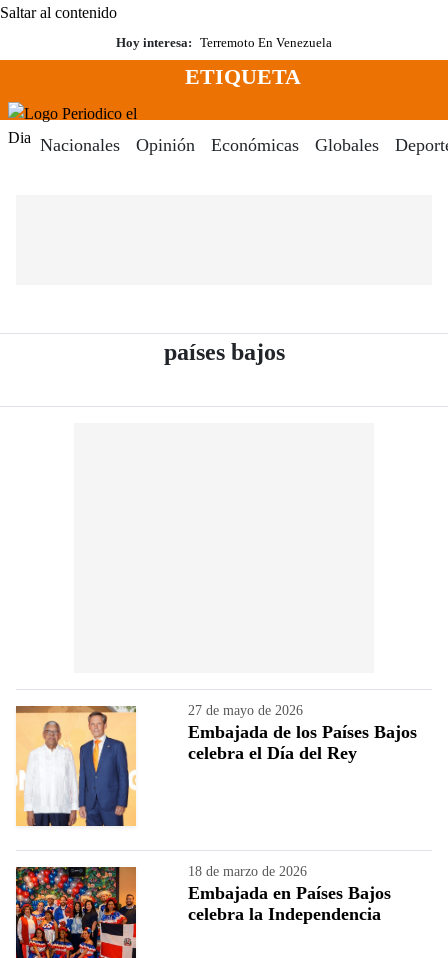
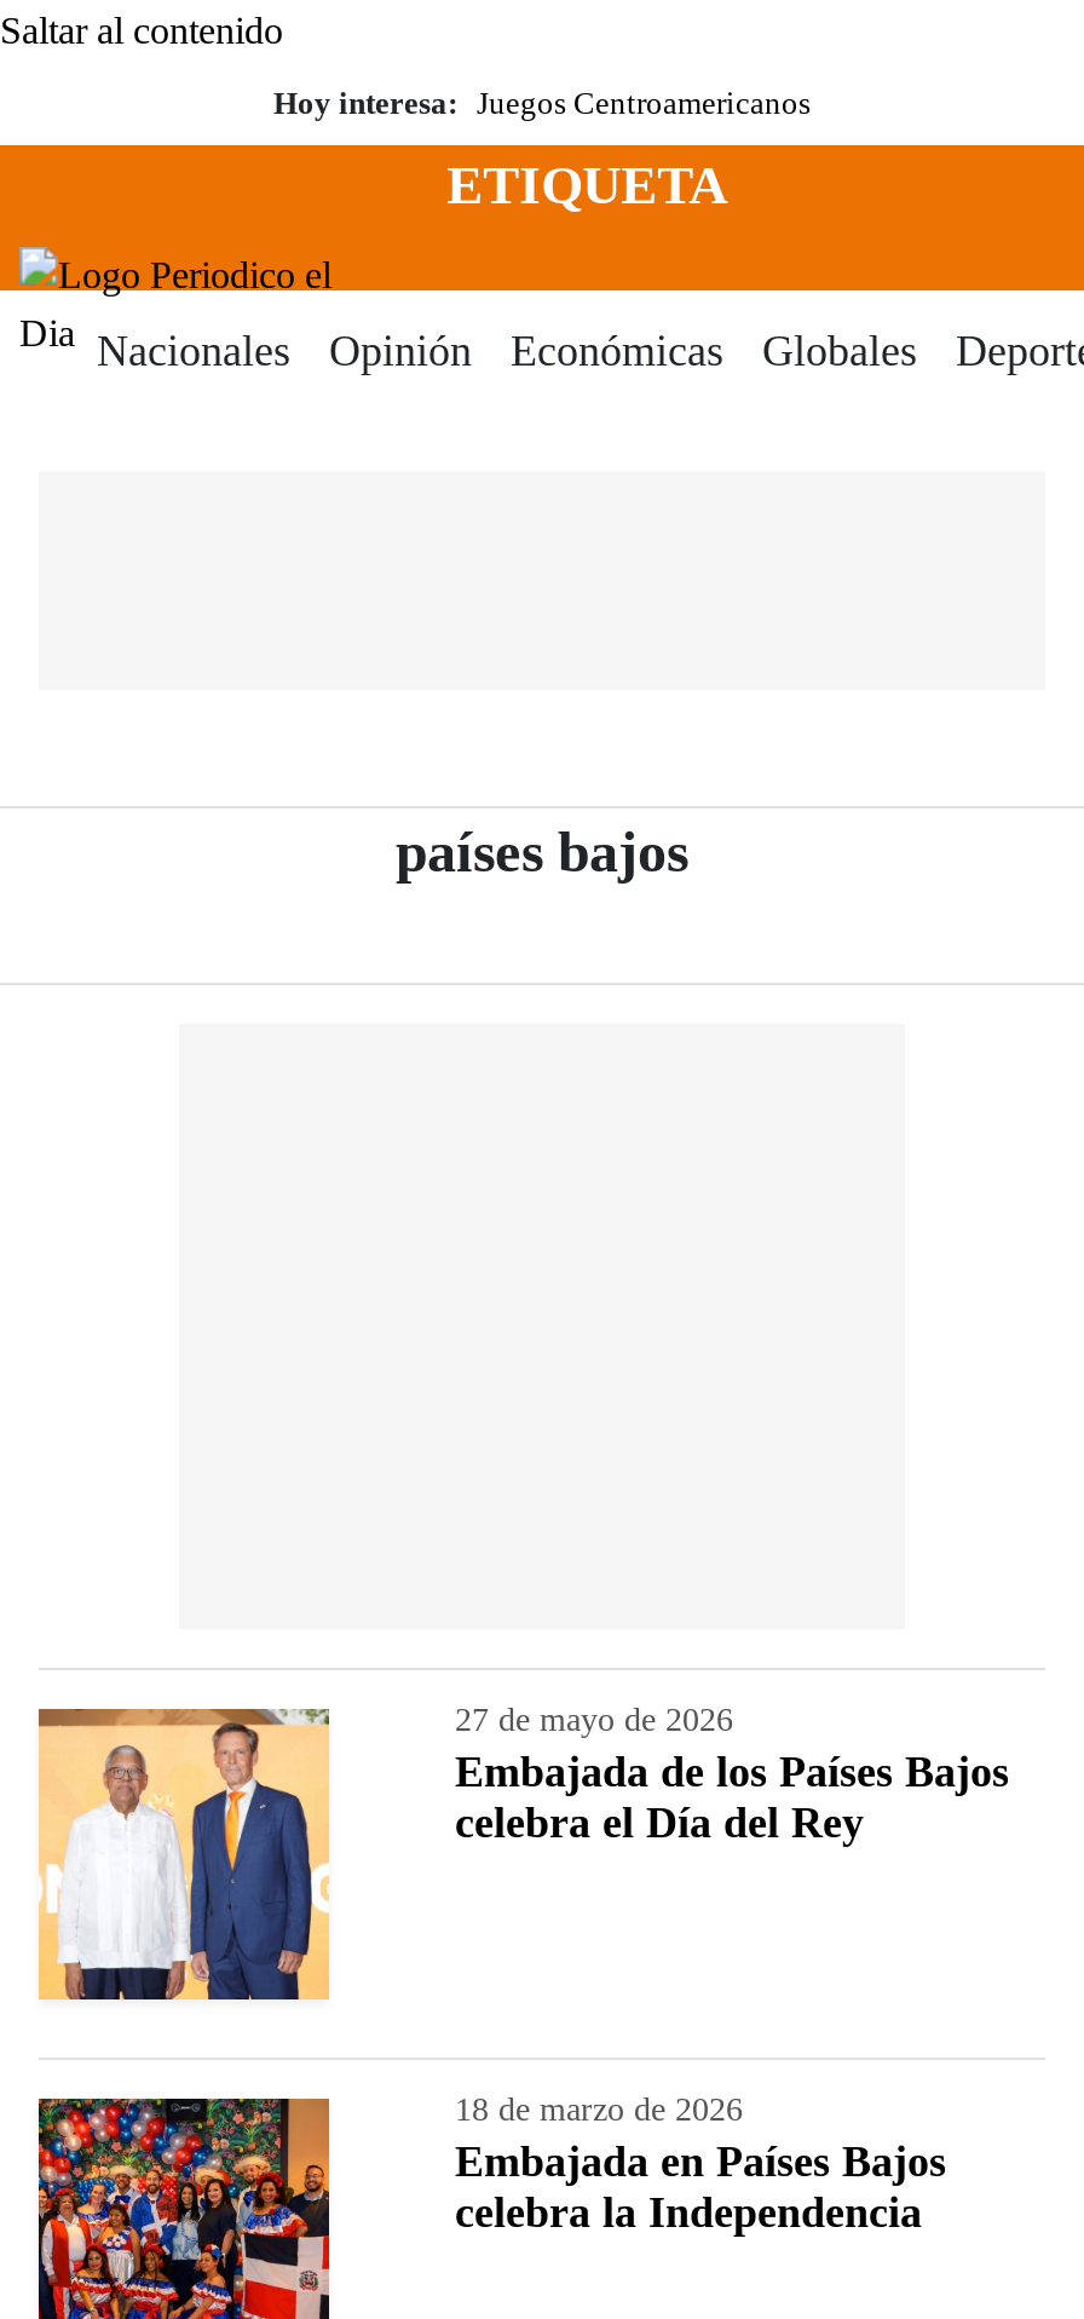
[116,35,332,50] Hoy interesa: Terremoto En Venezuela -> [273,85,811,121] Hoy interesa: Juegos Centroamericanos

